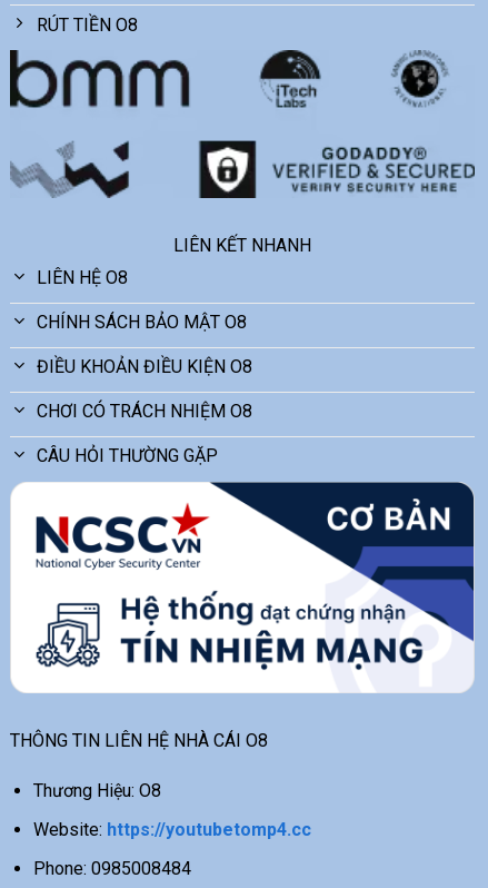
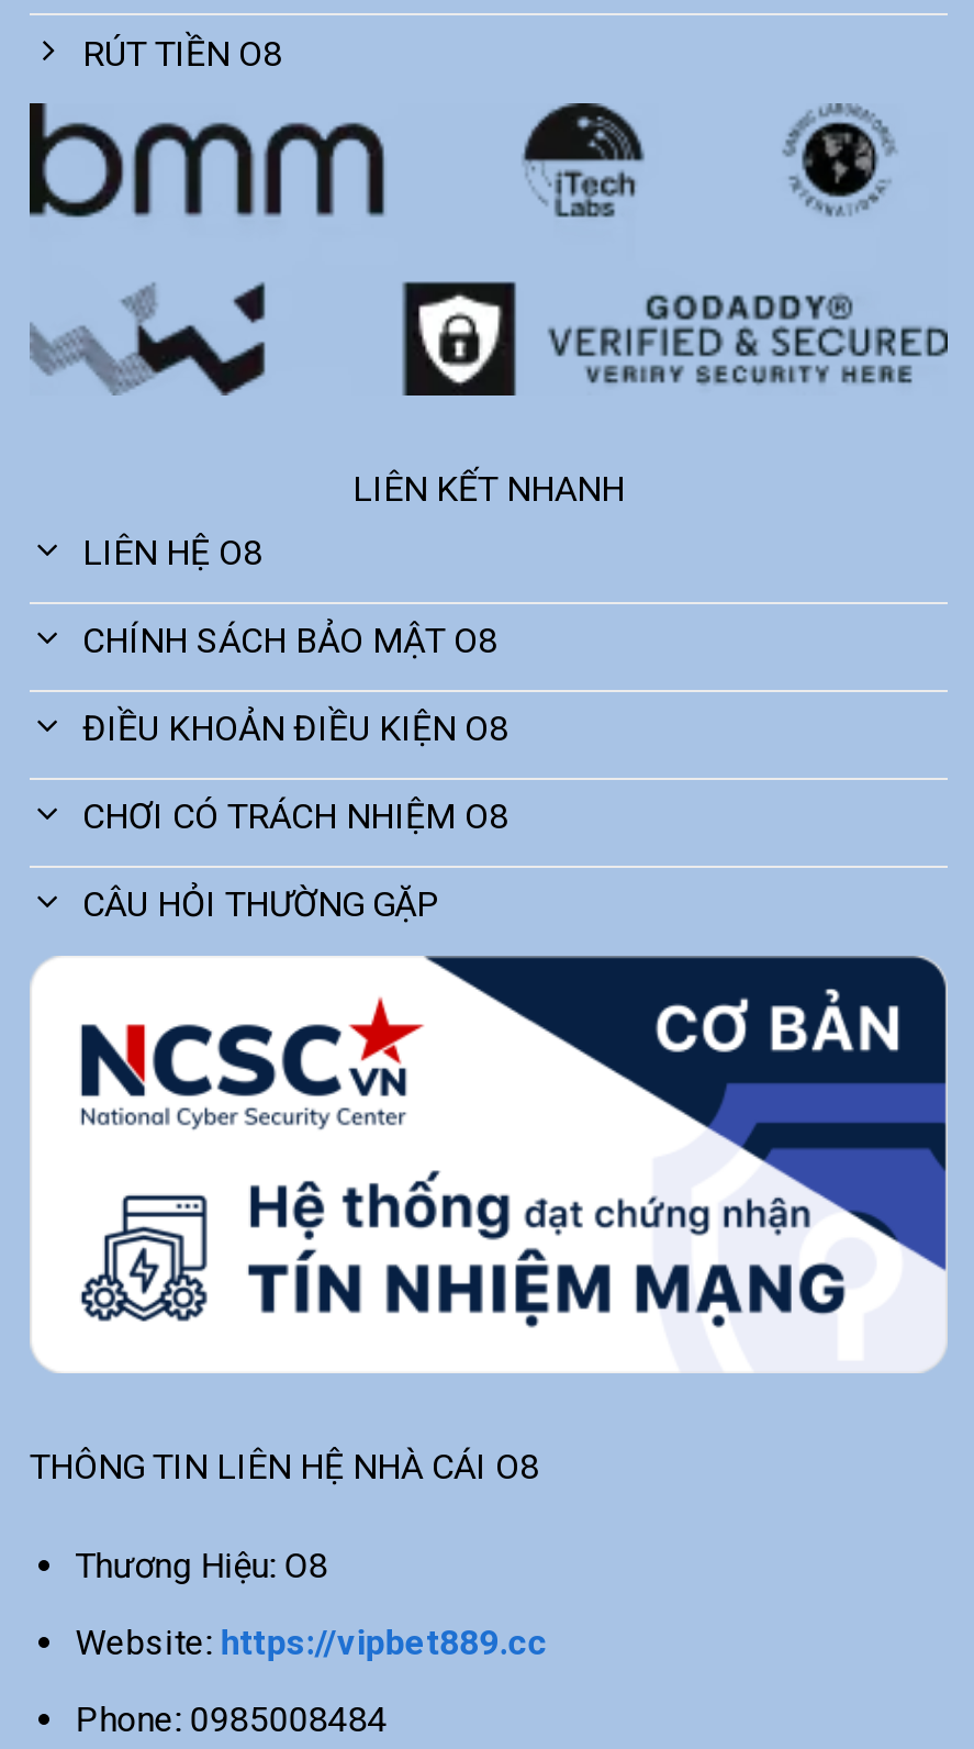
[33,819,311,840] Website: https://youtubetomp4.cc -> [75,1621,548,1663] Website: https://vipbet889.cc

